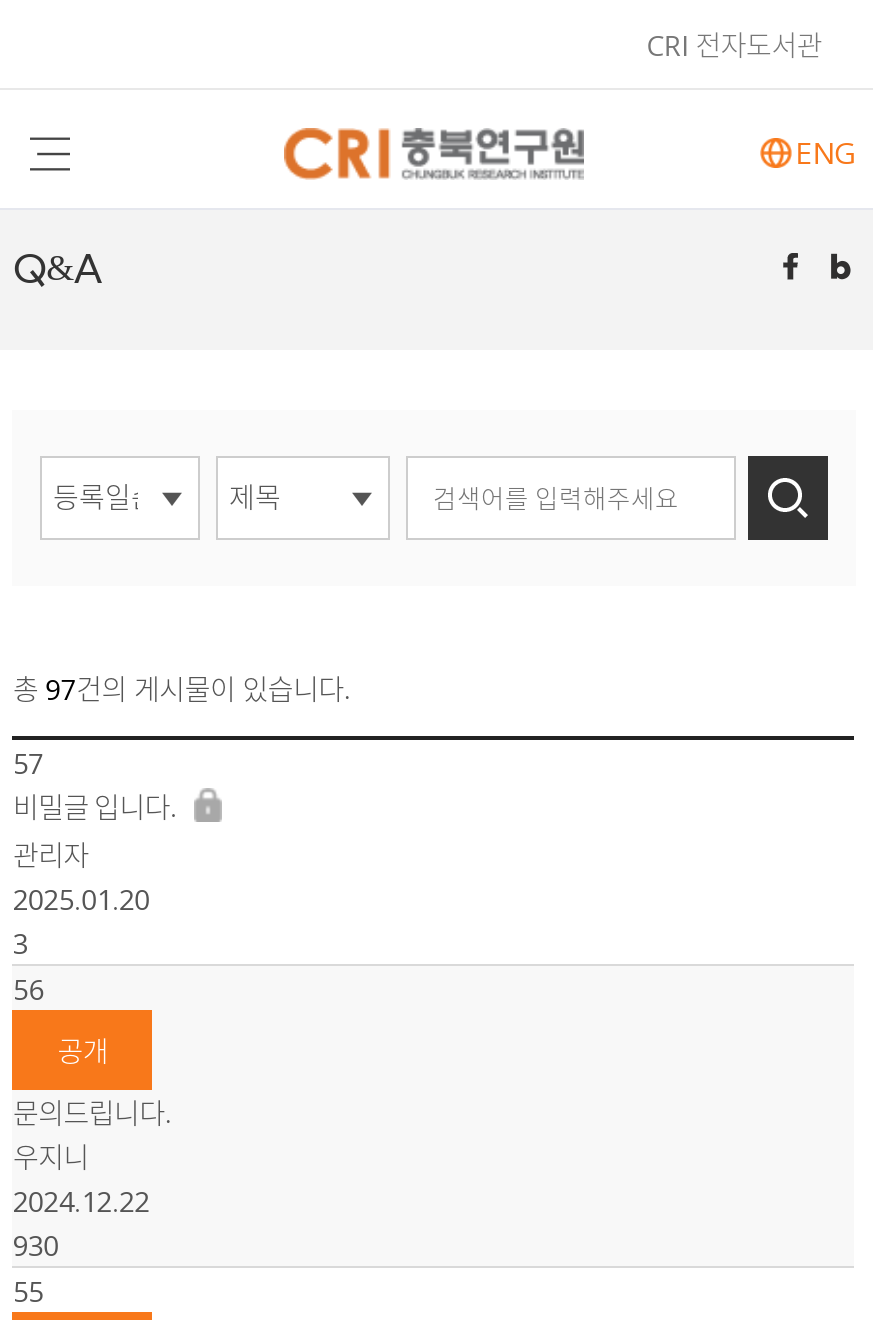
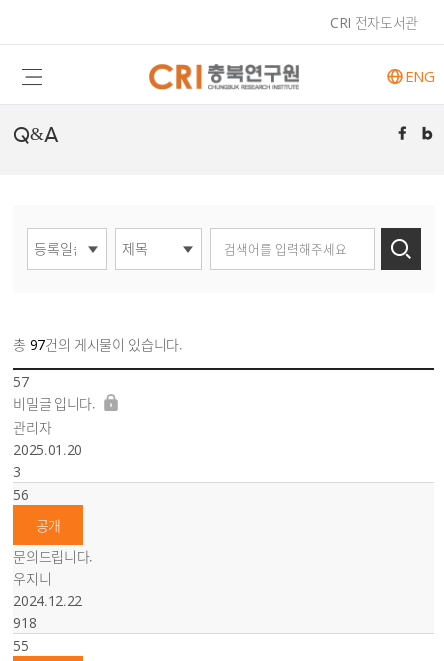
[13,1224,59,1264] 930 -> [13,612,36,632] 918

